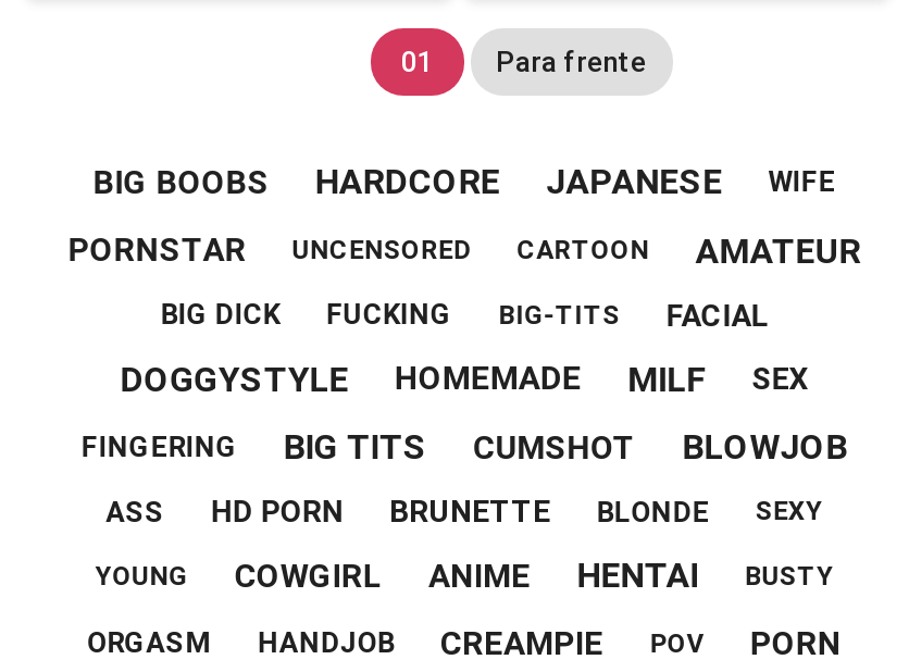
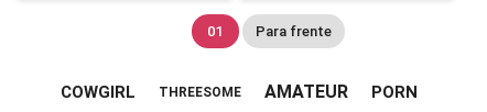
[68,162,861,591] BIG BOOBS | HARDCORE | JAPANESE | WIFE | PORNSTAR | UNCENSORED | CARTOON | AMATEUR | BIG DICK | FUCKING | BIG-TITS | FACIAL | DOGGYSTYLE | HOMEMADE | MILF | SEX | FINGERING | BIG TITS | CUMSHOT | BLOWJOB | ASS | HD PORN | BRUNETTE | BLONDE | SEXY | YOUNG -> none
[87,555,834,662] ANIME | HENTAI | BUSTY | ORGASM | HANDJOB | CREAMPIE | POV -> [159,82,348,103] THREESOME | AMATEUR

